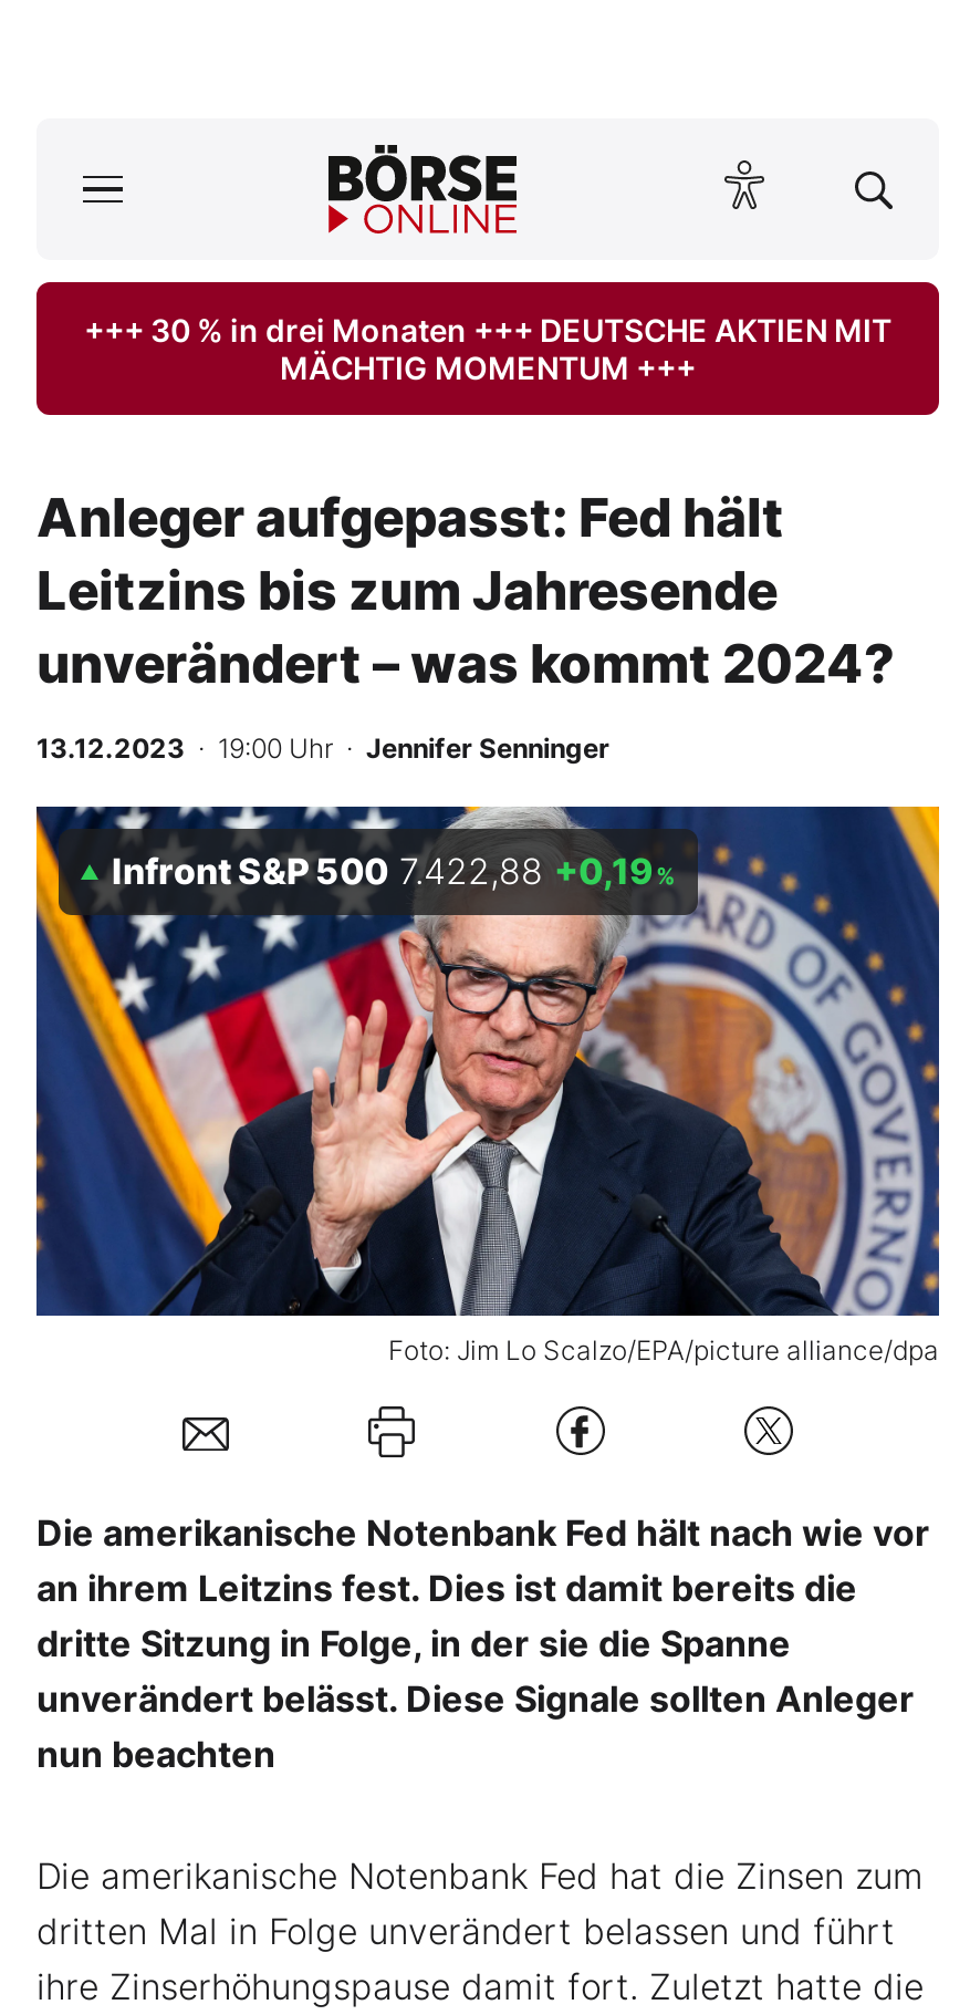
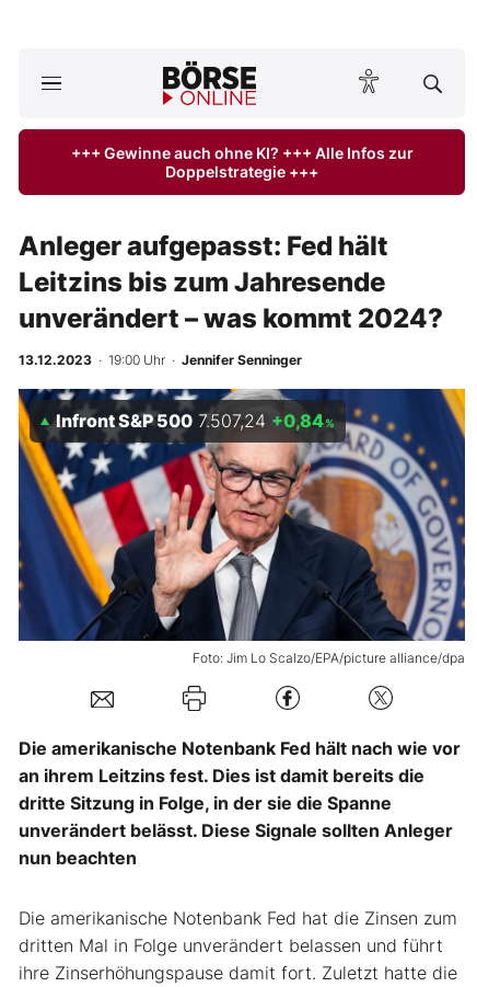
[84,311,891,386] +++ 30 % in drei Monaten +++ DEUTSCHE AKTIEN MIT | MÄCHTIG MOMENTUM +++ -> [71,144,413,181] +++ Gewinne auch ohne KI? +++ Alle Infos zur | Doppelstrategie +++
[112,849,676,893] Infront S&P 500 7.422,88 +0,19% -> [56,410,335,432] Infront S&P 500 7.507,24 +0,84%

